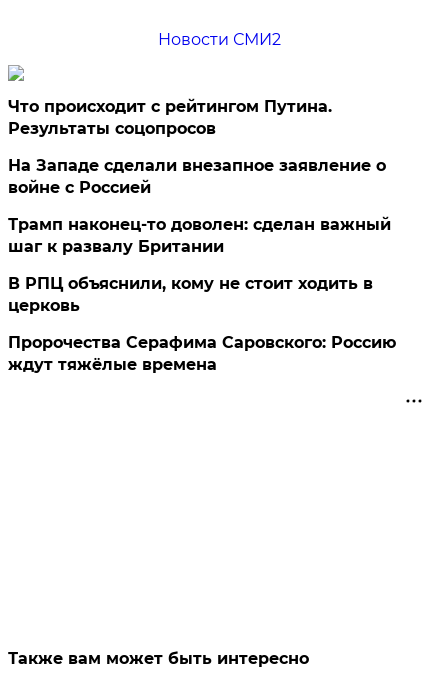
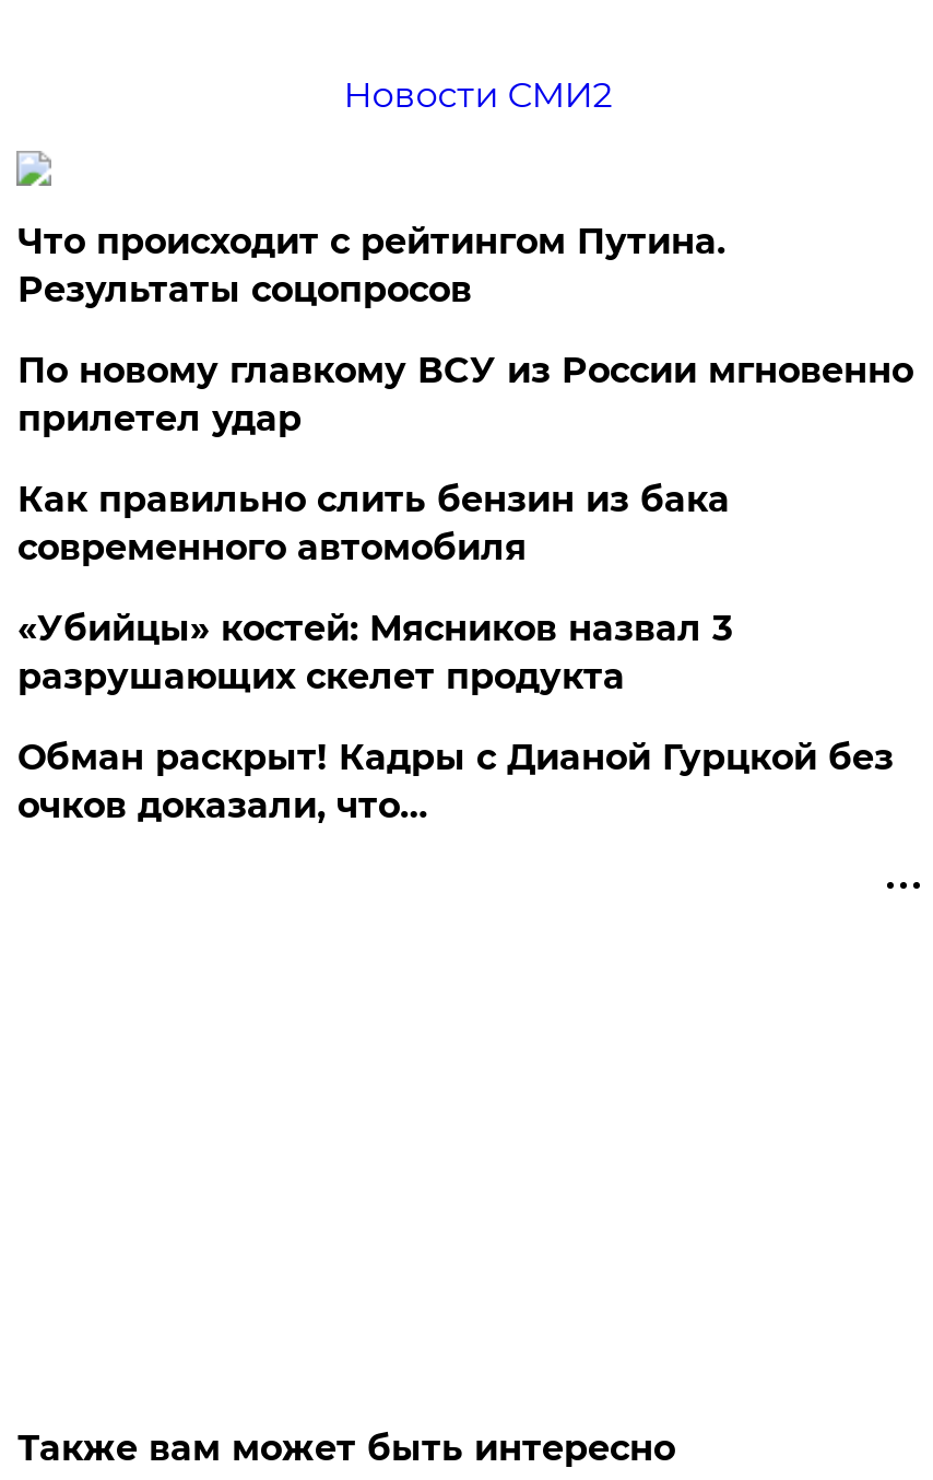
[8,156,386,197] На Западе сделали внезапное заявление о | войне с Россией -> [17,351,913,440] По новому главкому ВСУ из России мгновенно | прилетел удар
[8,215,391,256] Трамп наконец-то доволен: сделан важный | шаг к развалу Британии -> [17,480,730,569] Как правильно слить бензин из бака | современного автомобиля
[8,274,373,315] В РПЦ объяснили, кому не стоит ходить в | церковь -> [17,609,732,698] «Убийцы» костей: Мясников назвал 3 | разрушающих скелет продукта
[8,333,396,374] Пророчества Серафима Саровского: Россию | ждут тяжёлые времена -> [17,738,893,827] Обман раскрыт! Кадры с Дианой Гурцкой без | очков доказали, что…

